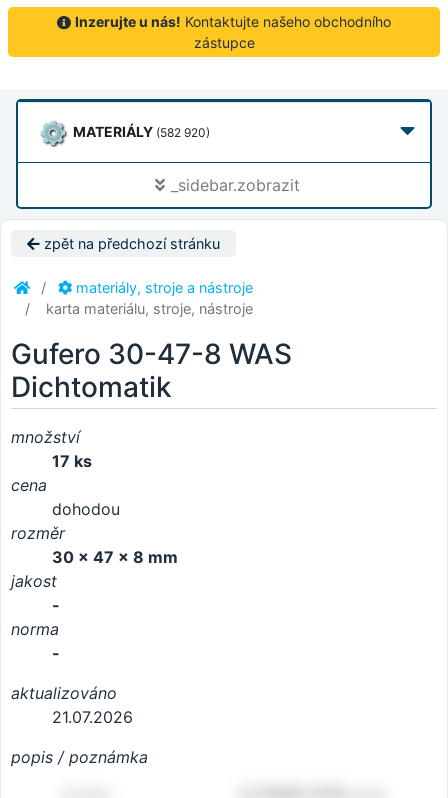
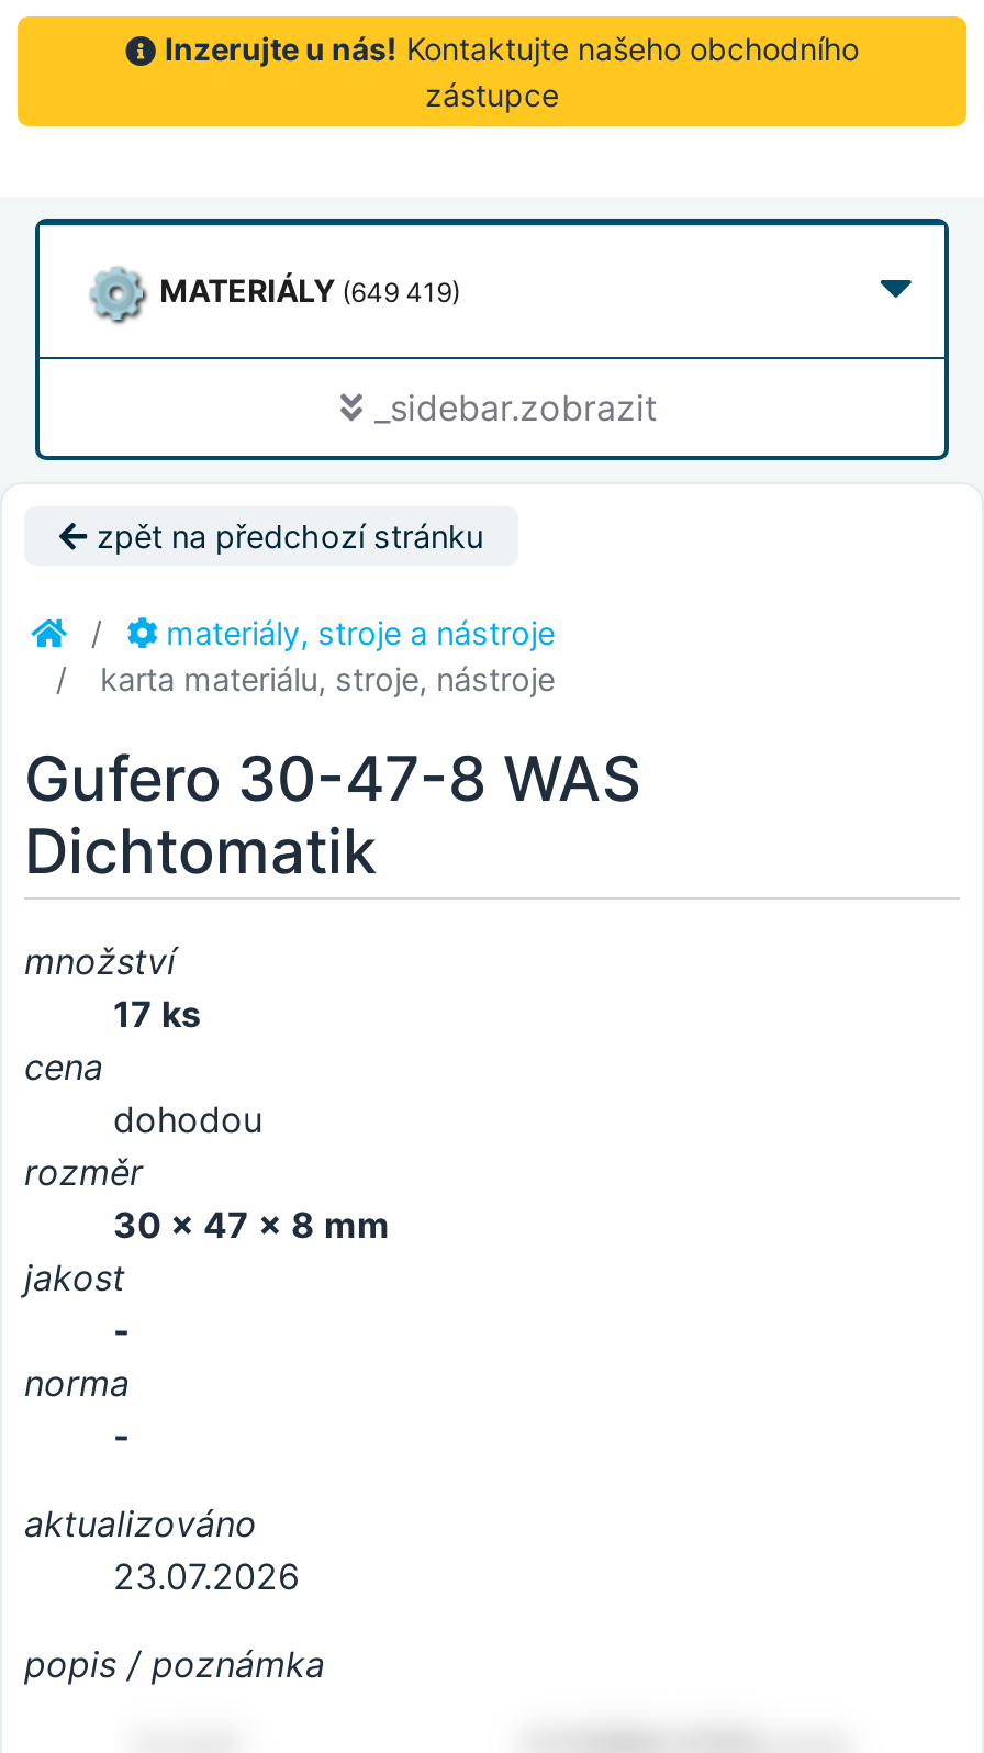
[73,123,210,140] MATERIÁLY (582 920) -> [160,271,461,309] MATERIÁLY (649 419)
[51,707,132,727] 21.07.2026 -> [113,1554,300,1598] 23.07.2026

